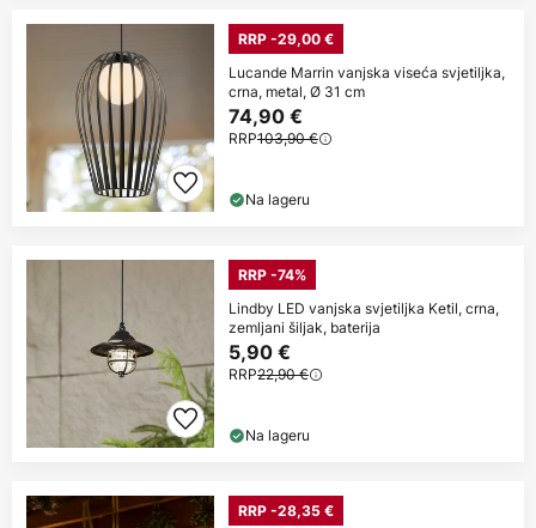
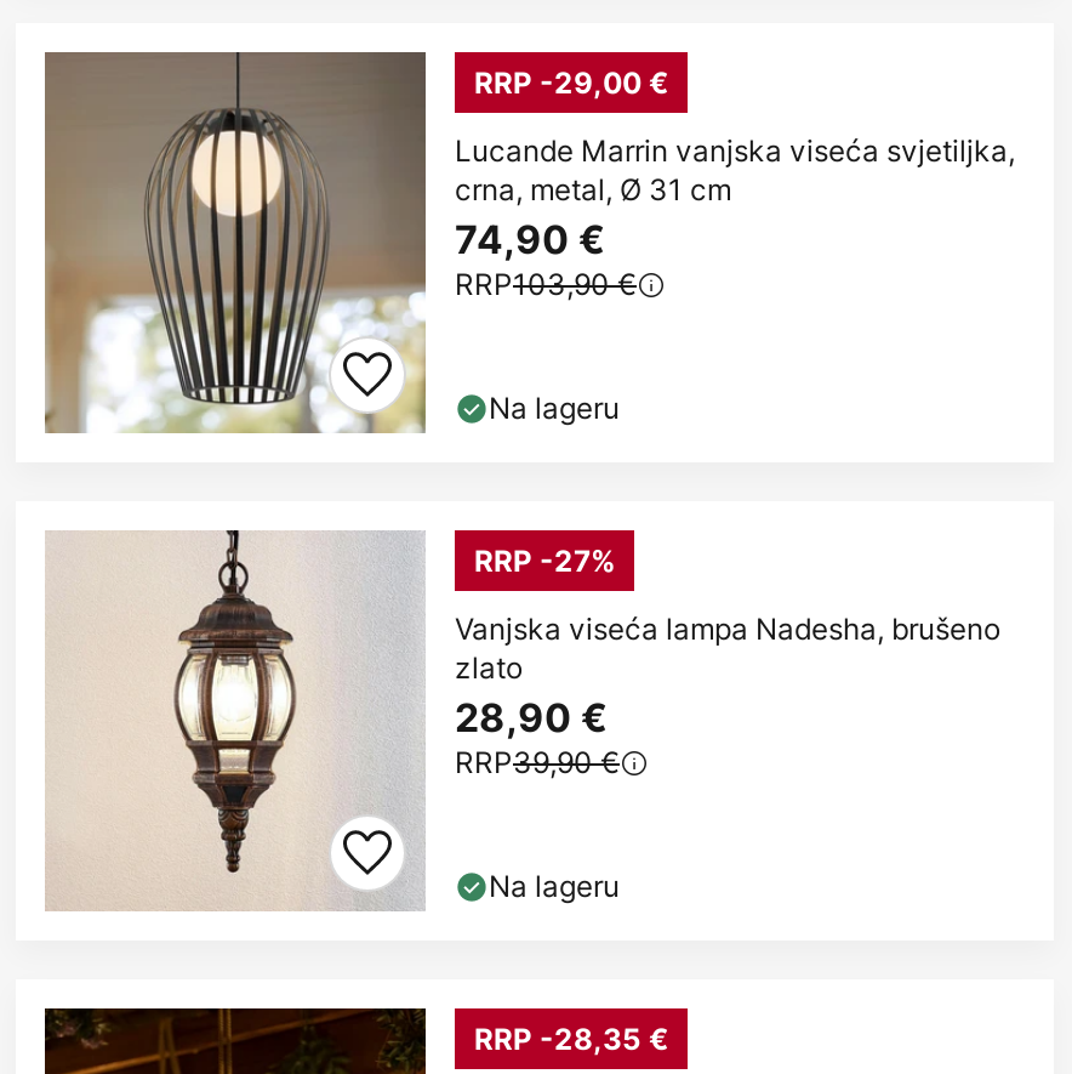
[26,260,499,449] [image] | Lindby LED vanjska svjetiljka Ketil, crna, | zemljani šiljak, baterija | 5,90 € | RRP22,90 € -> [47,530,1000,909] [image] | Vanjska viseća lampa Nadesha, brušeno | zlato | 28,90 € | RRP39,90 €
[238,266,306,284] RRP -74% -> [474,543,615,580] RRP -27%

